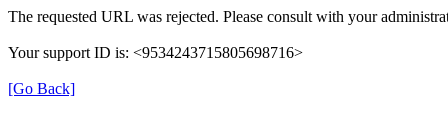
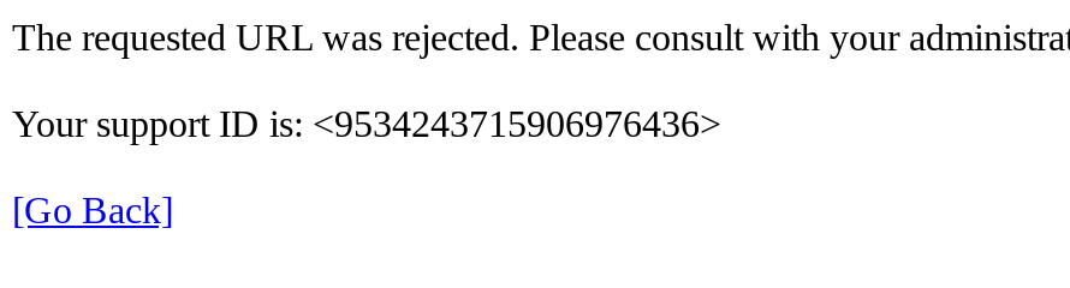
[8,44,303,61] Your support ID is: <9534243715805698716> -> [12,103,721,144] Your support ID is: <9534243715906976436>

